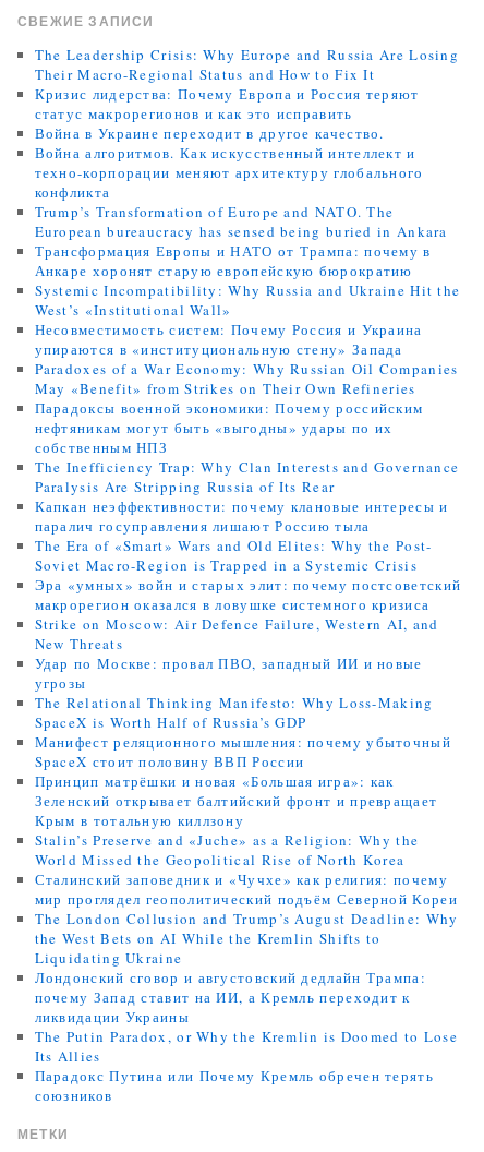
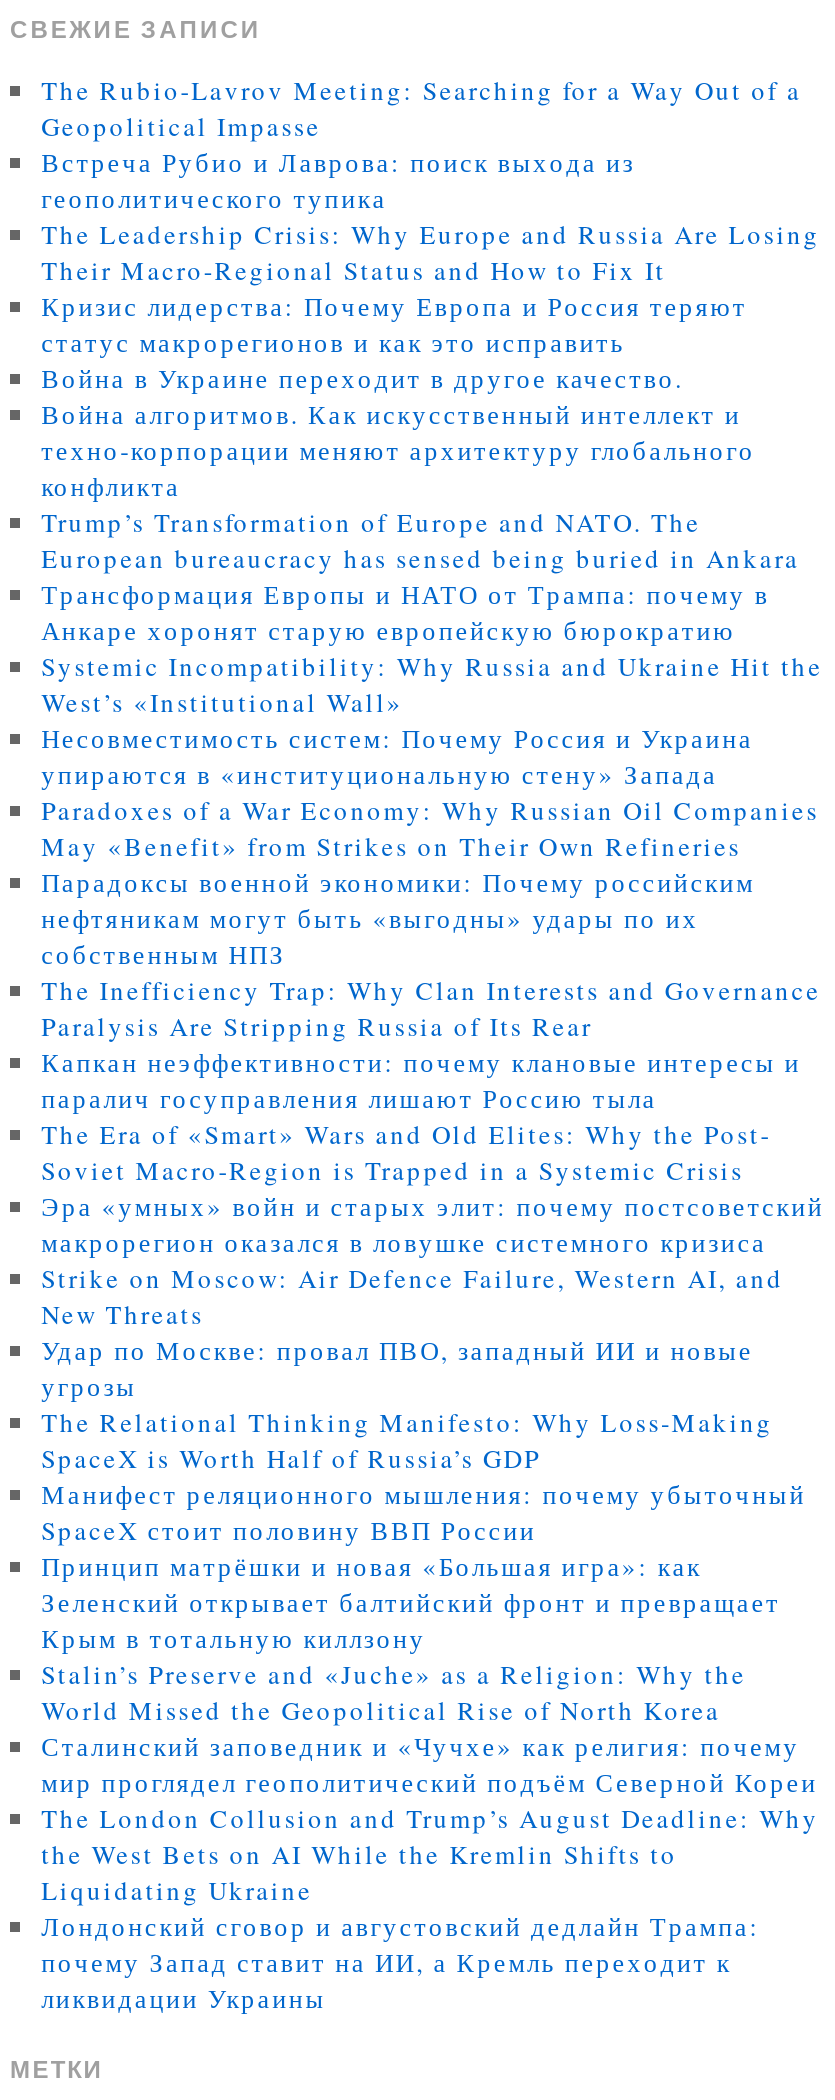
none -> [41,73,802,217] The Rubio-Lavrov Meeting: Searching for a Way Out of a | Geopolitical Impasse | Встреча Рубио и Лаврова: поиск выхода из | геополитического тупика
moved [34,45,461,1027] -> [41,217,824,2017]: The Leadership Crisis: Why Europe and Russia Are Losing | Their Macro-Regional Status and How to Fix It | Кризис лидерства: Почему Европа и Россия теряют | ... | почему Запад ставит на ИИ, а Кремль переходит к | ликвидации Украины
[34,1027,458,1105] The Putin Paradox, or Why the Kremlin is Doomed to Lose | Its Allies | Парадокс Путина или Почему Кремль обречен терять | союзников -> none

